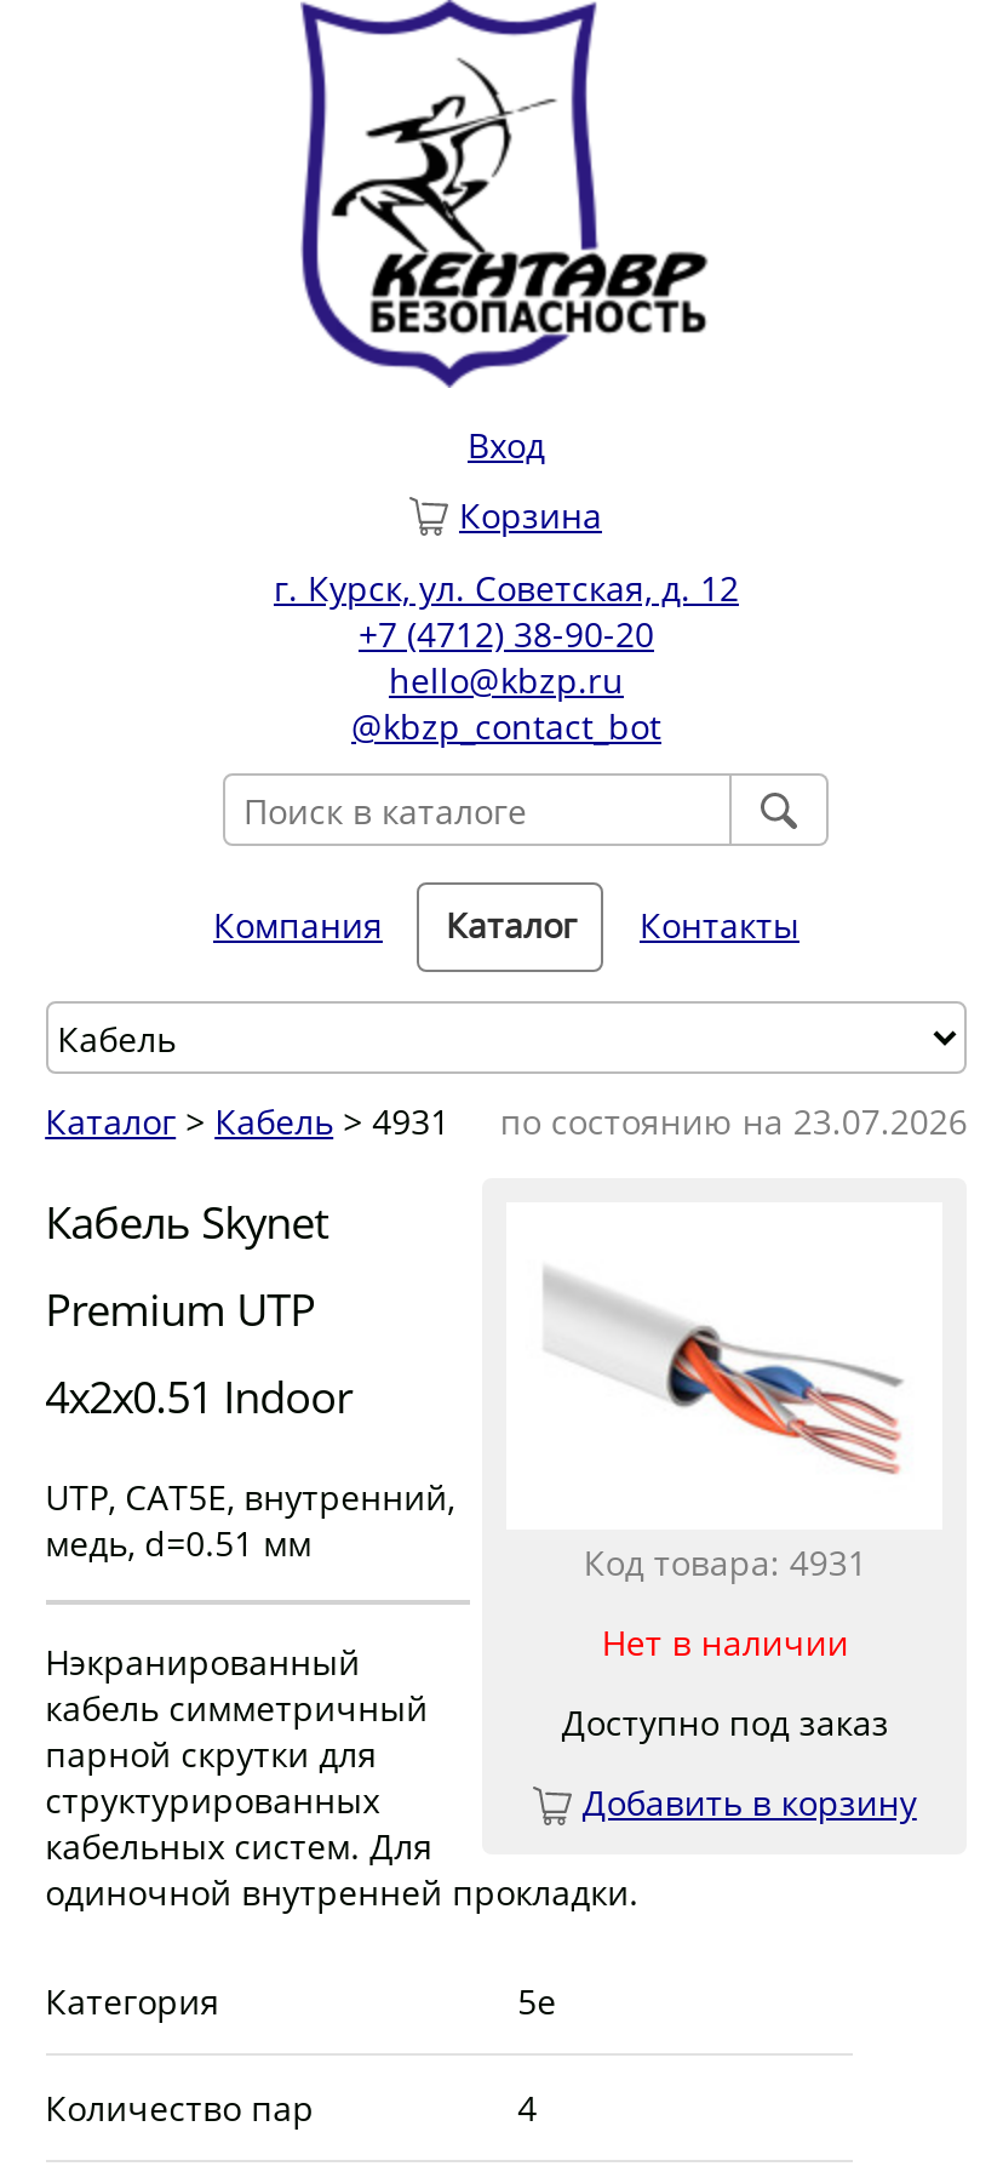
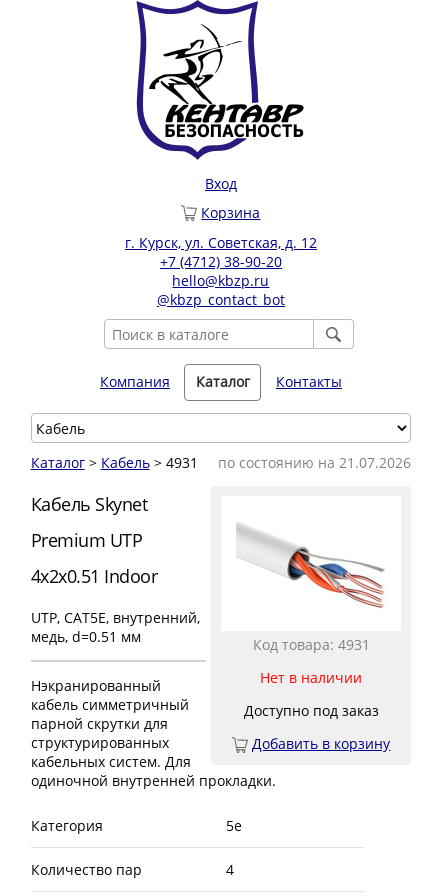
[500,1099,968,1145] по состоянию на 23.07.2026 -> [218,453,411,472] по состоянию на 21.07.2026

